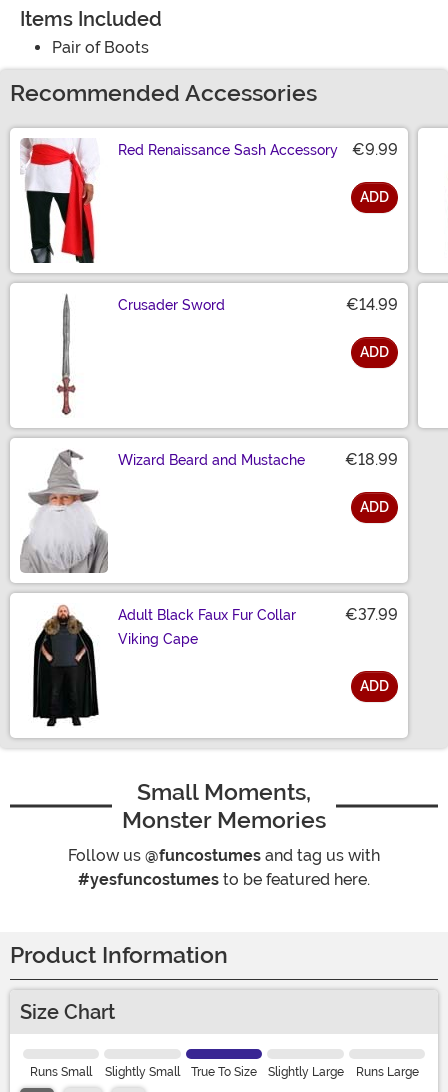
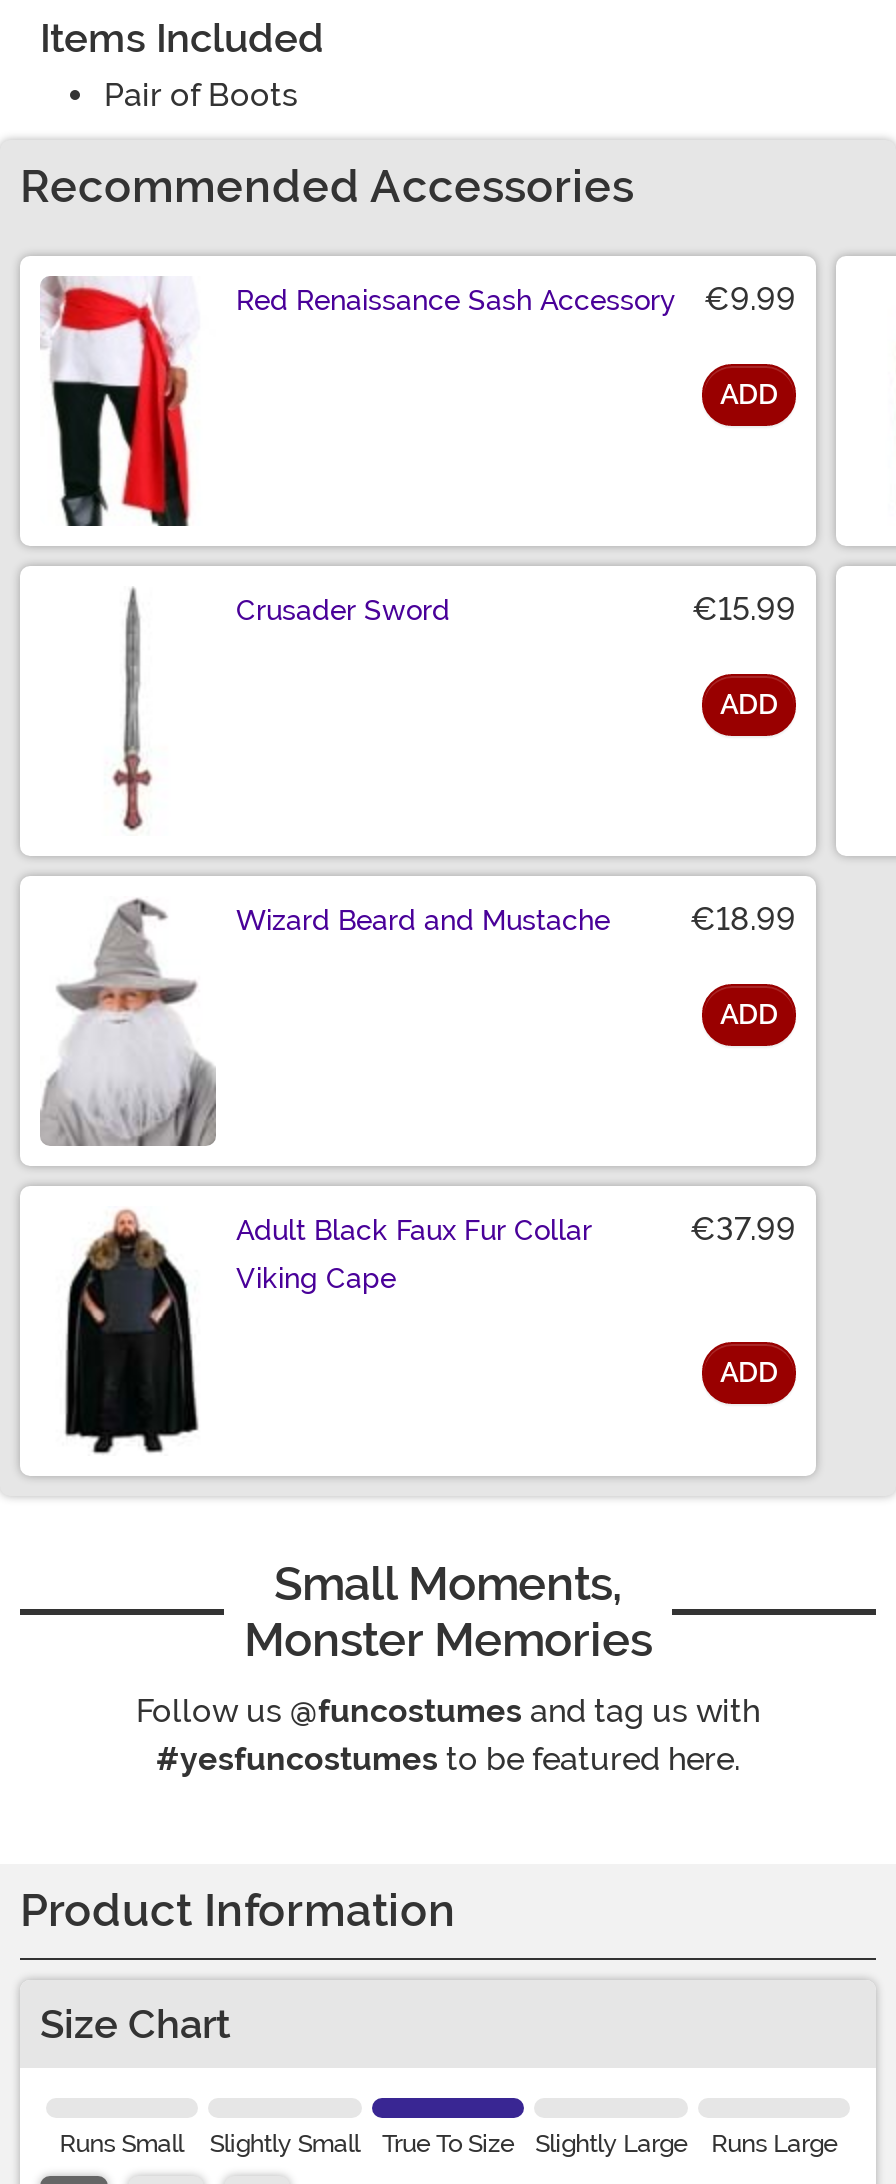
[346,295,398,314] €14.99 -> [692,591,796,629] €15.99

